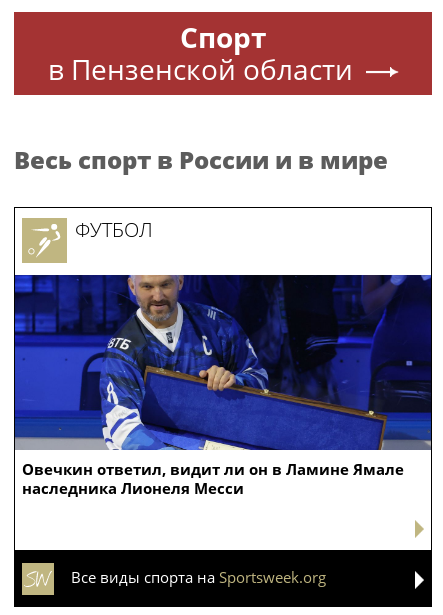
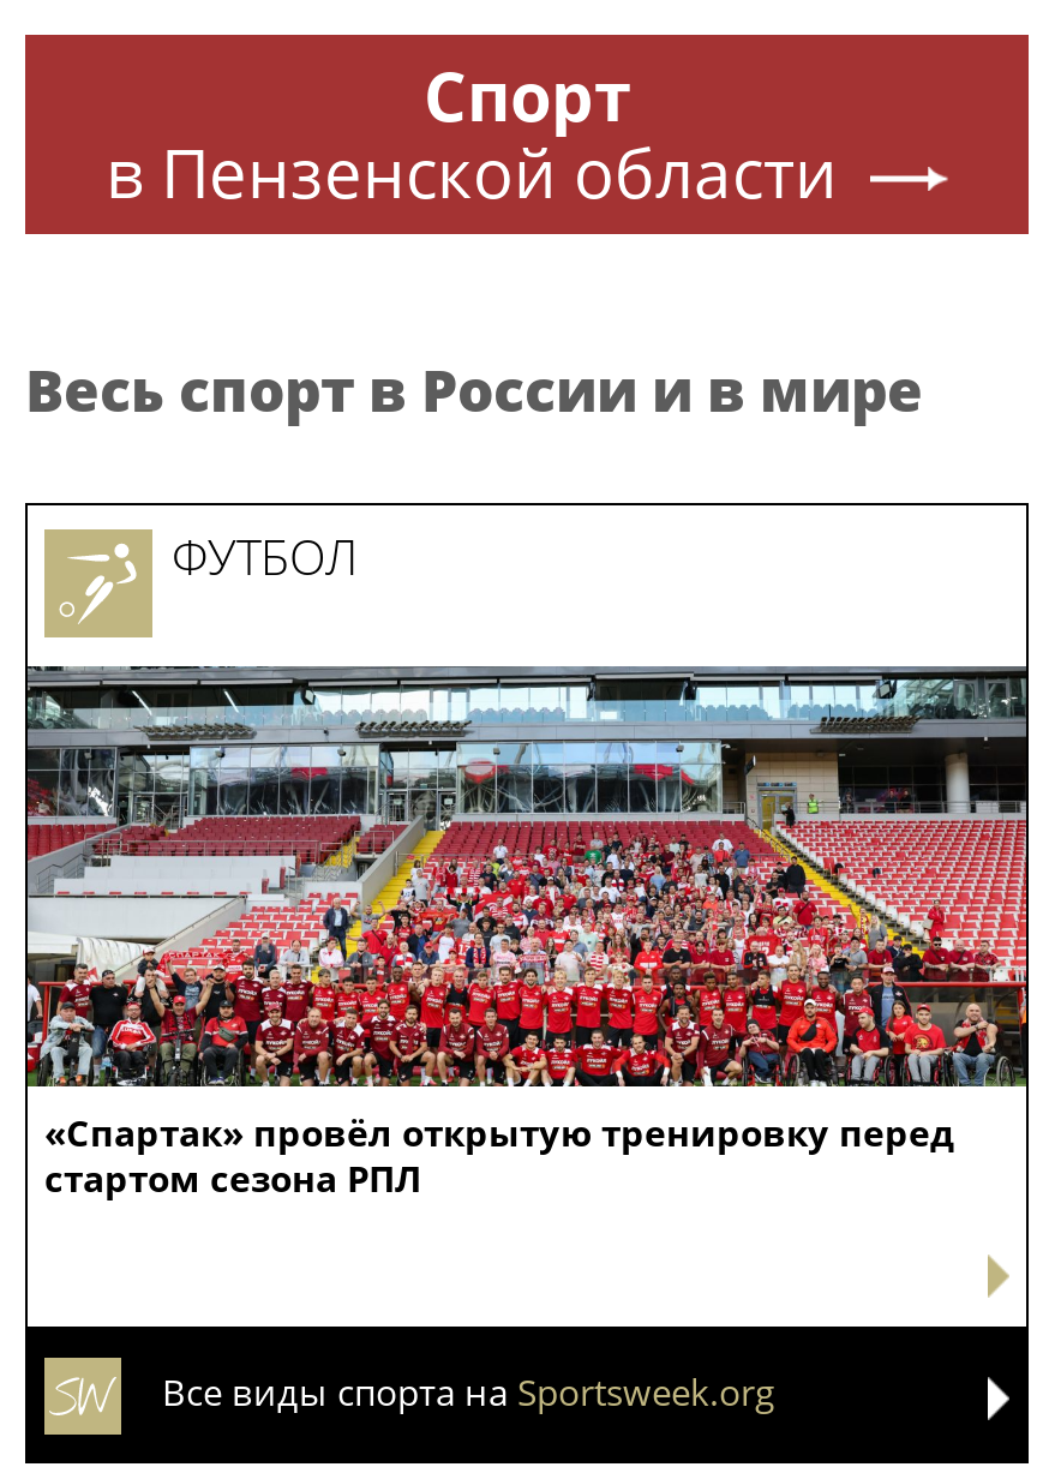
[14,274,432,498] [image] | Овечкин ответил, видит ли он в Ламине Ямале | наследника Лионеля Месси -> [25,664,1029,1202] [image] | «Спартак» провёл открытую тренировку перед | стартом сезона РПЛ

